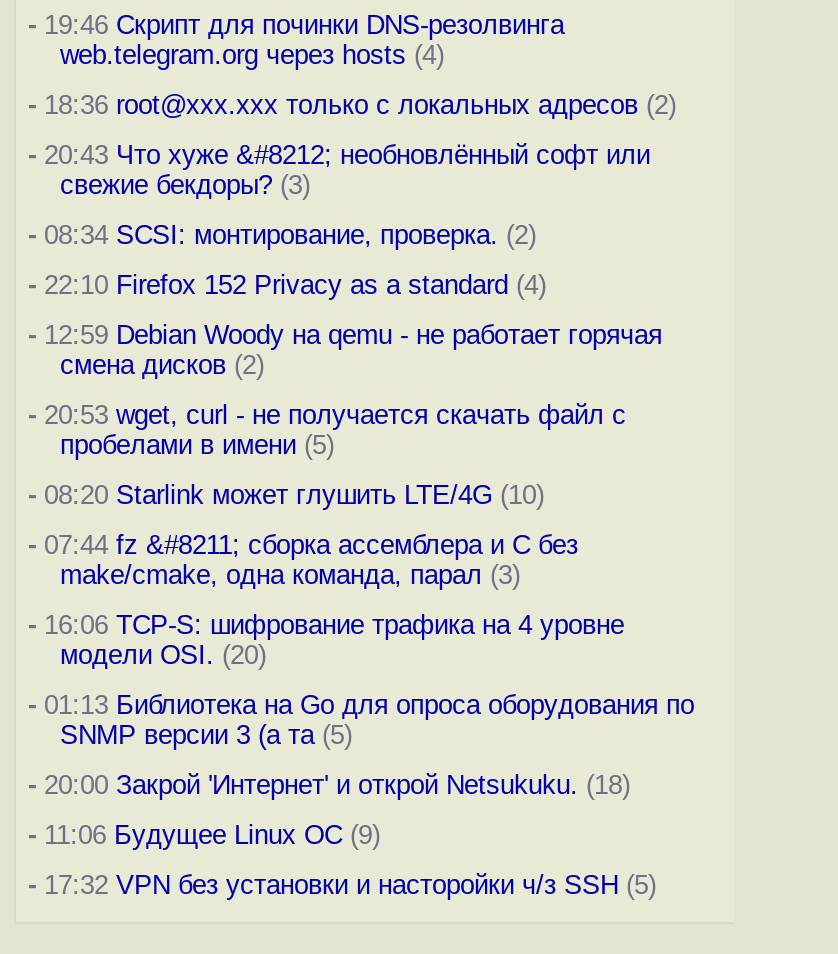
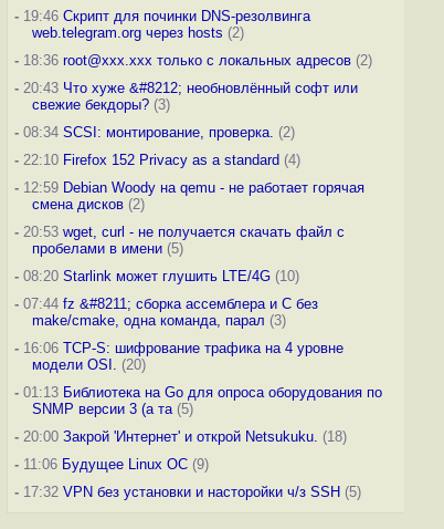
[60,40,444,70] web.telegram.org через hosts (4) -> [32,24,244,41] web.telegram.org через hosts (2)

